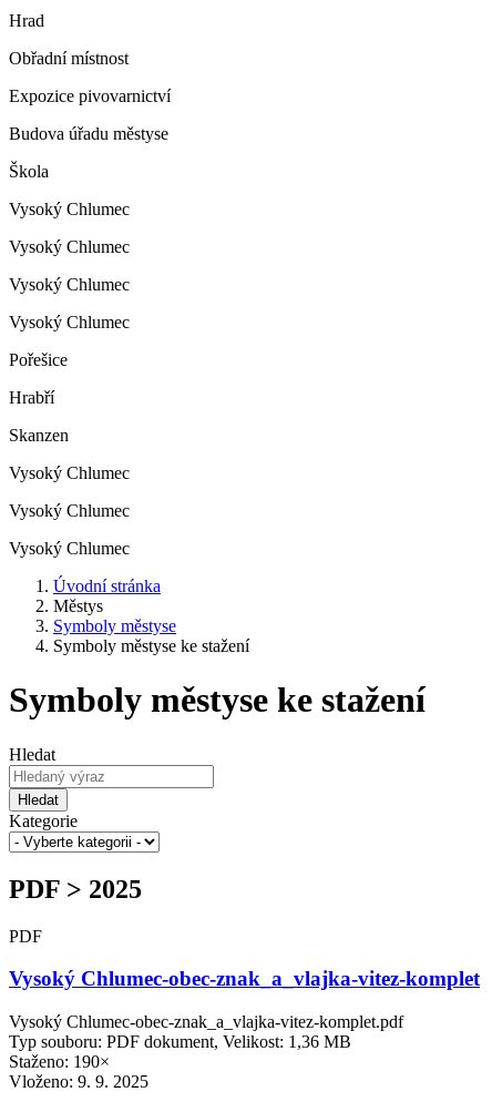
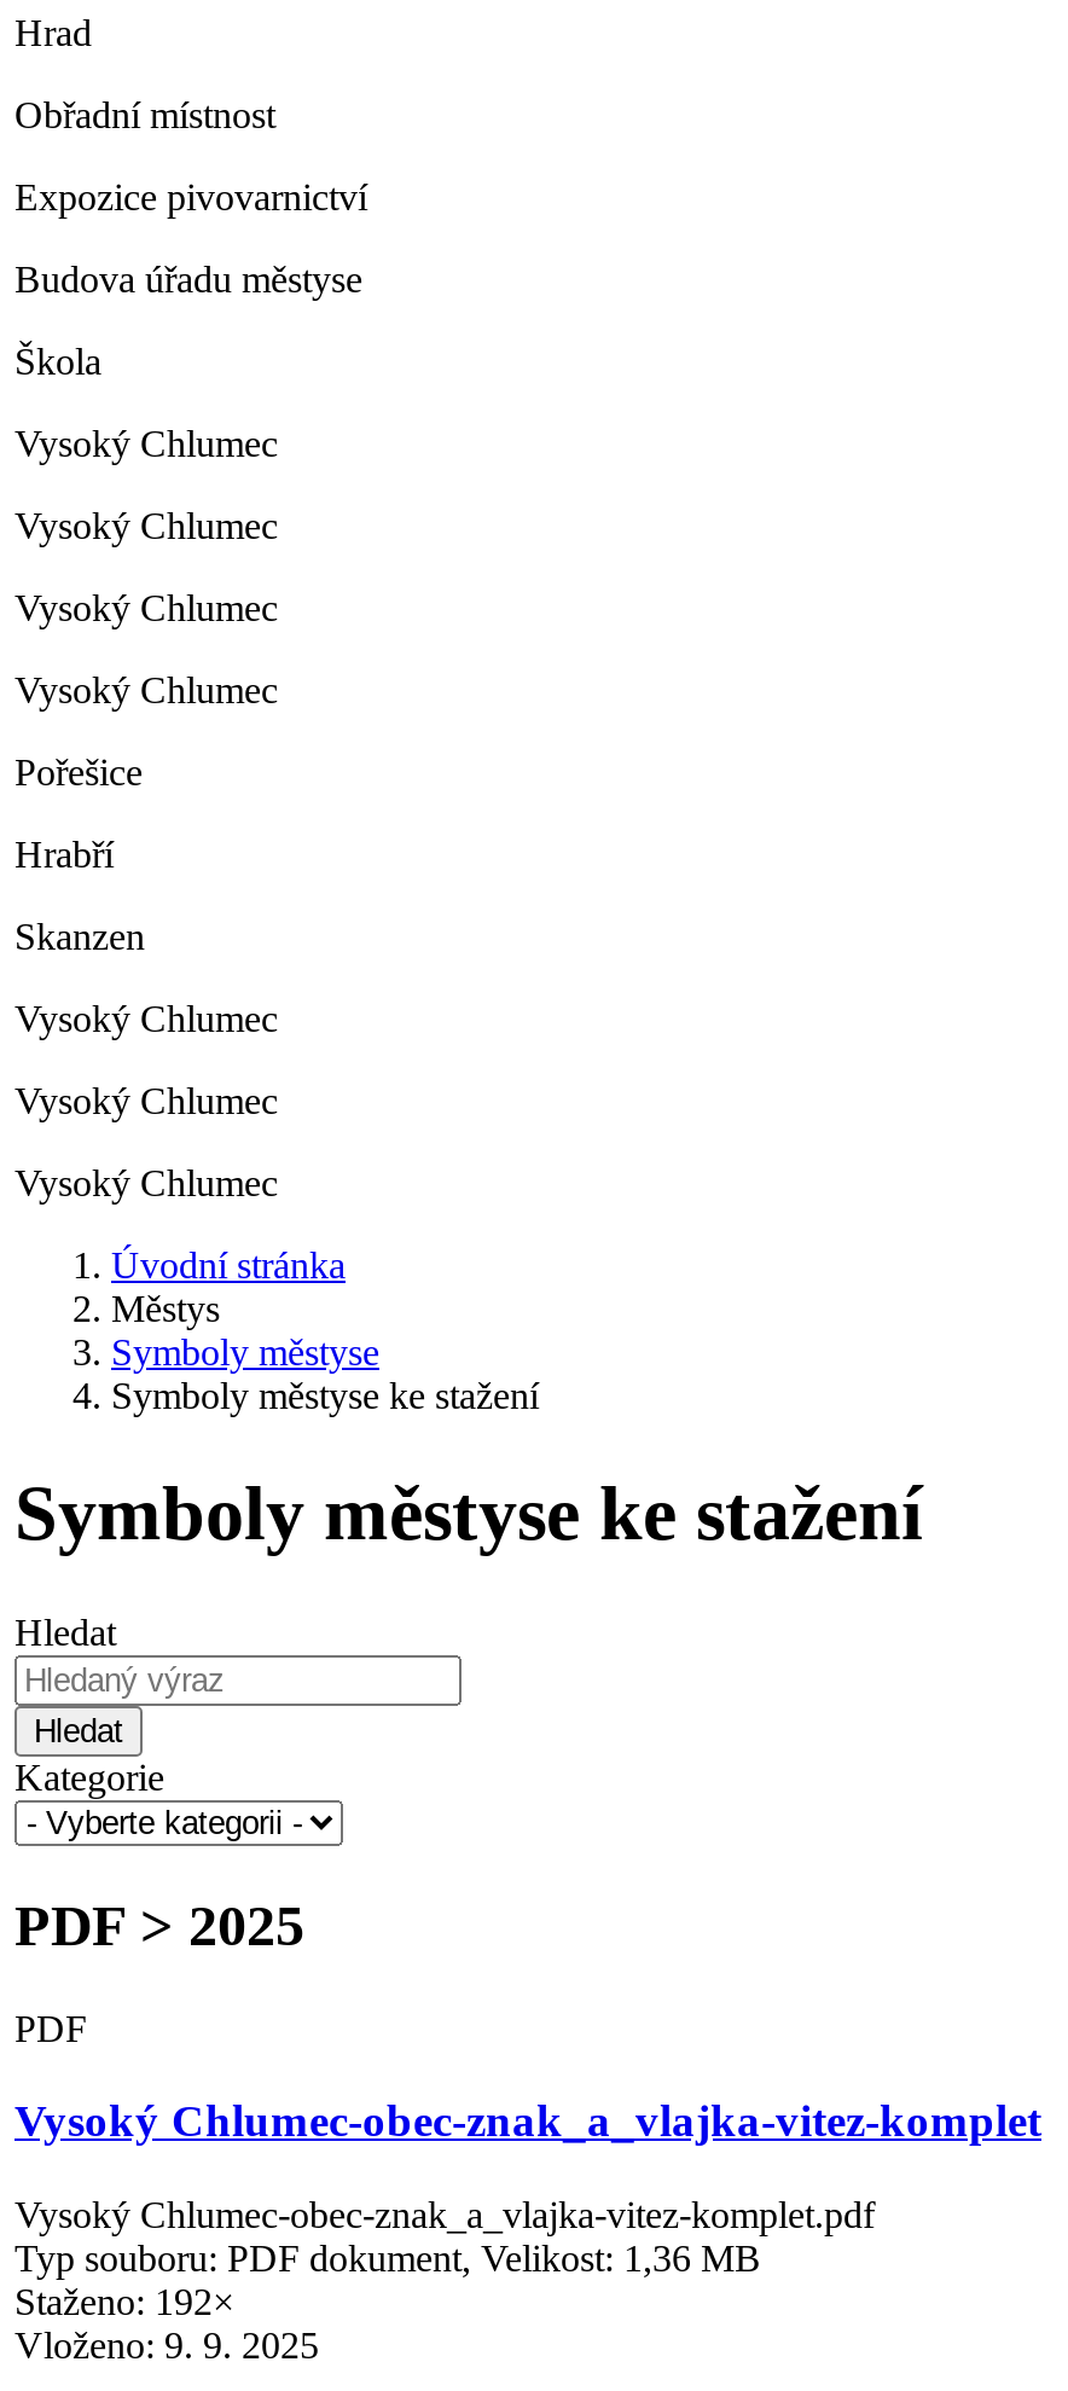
[9,1052,110,1071] Staženo: 190× -> [14,2281,234,2322] Staženo: 192×

